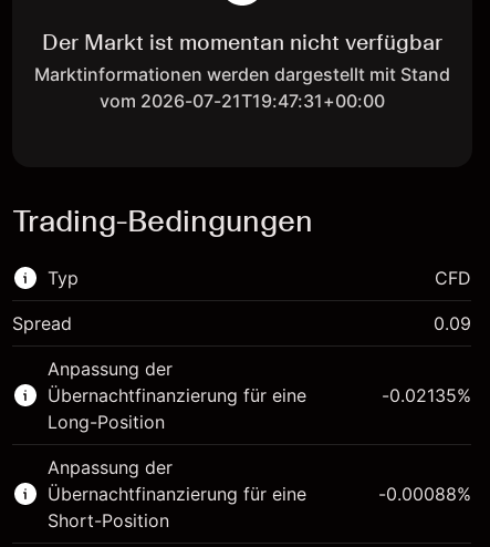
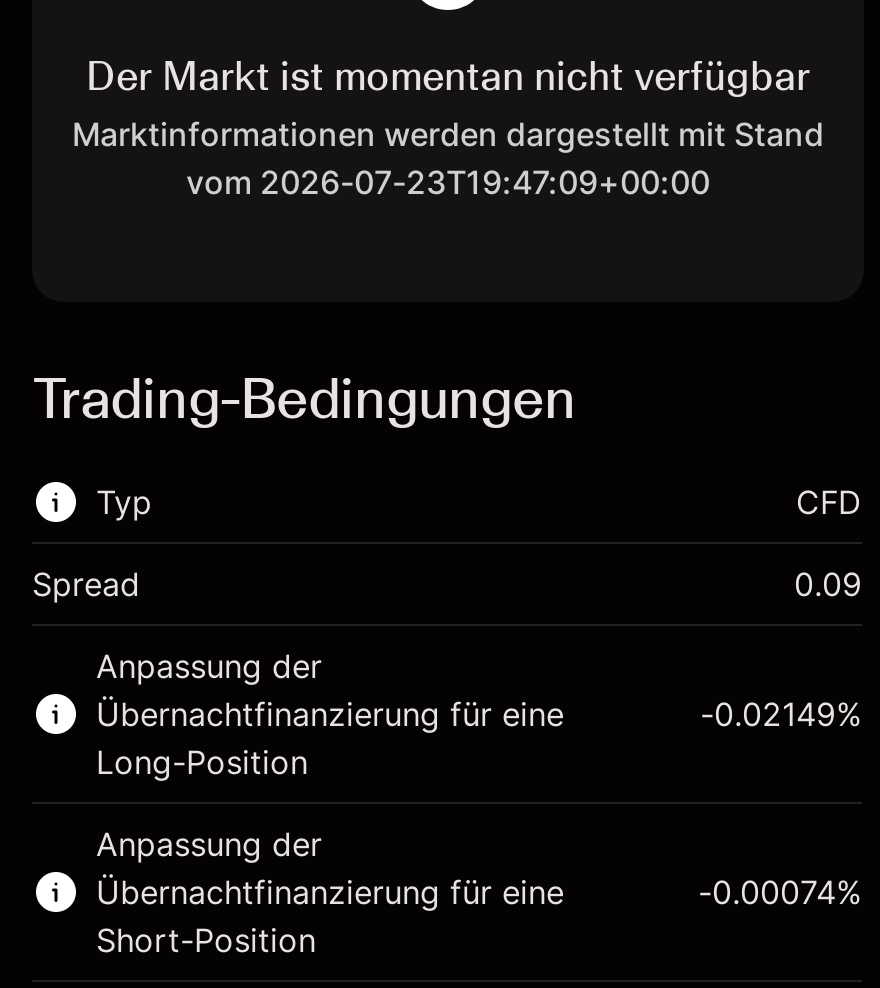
[100,90,385,112] vom 2026-07-21T19:47:31+00:00 -> [186,162,710,202] vom 2026-07-23T19:47:09+00:00
[382,384,471,406] -0.02135% -> [700,694,862,734] -0.02149%
[378,483,471,505] -0.00088% -> [698,872,862,912] -0.00074%

